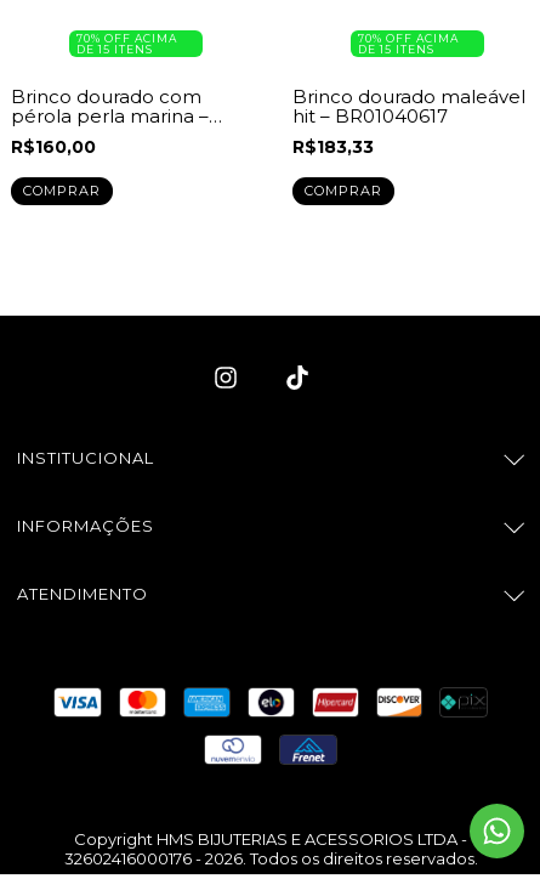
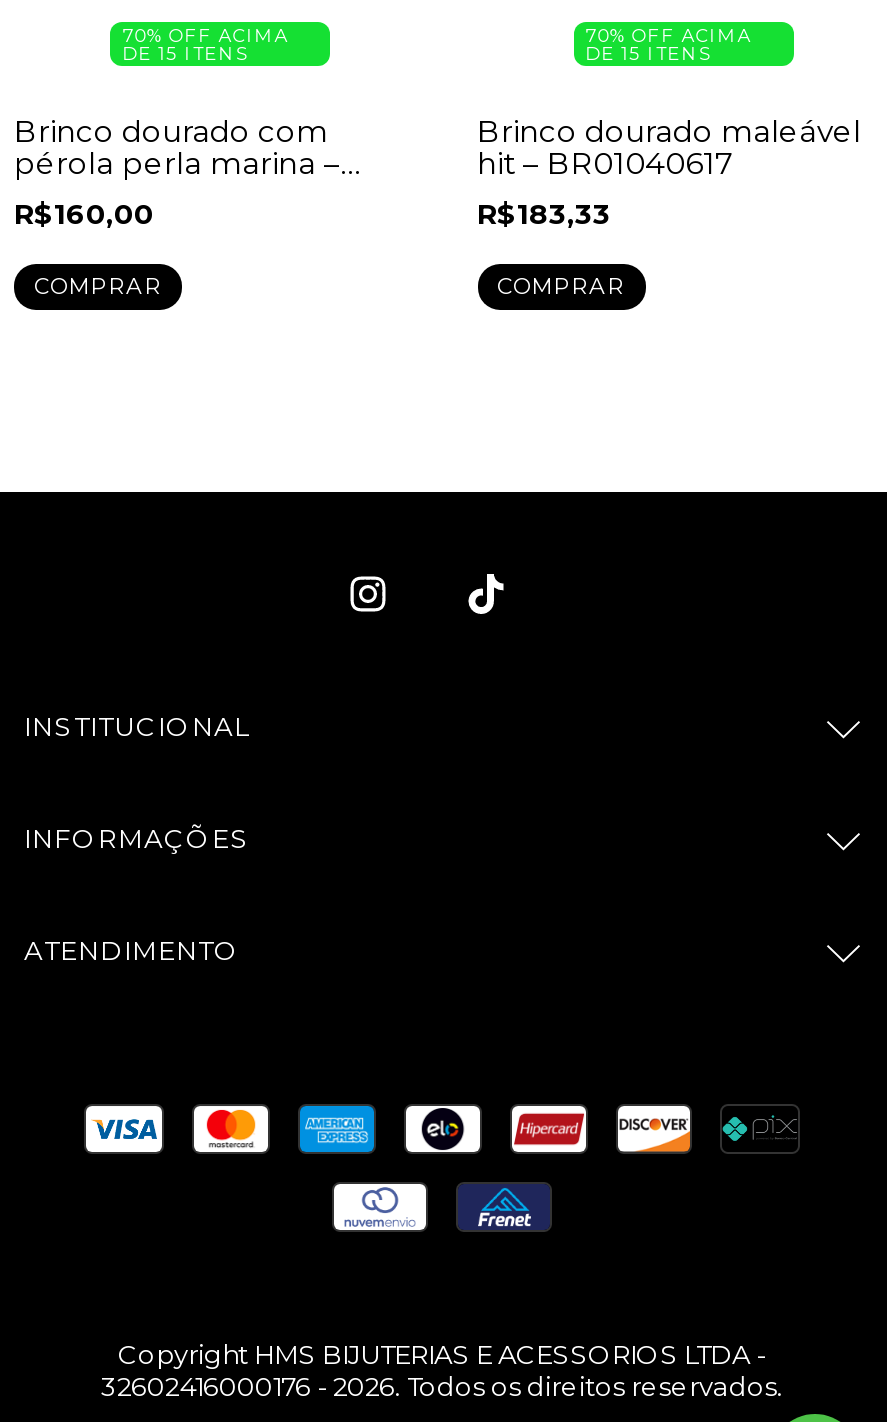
[468,803,525,860] [image] -> none

